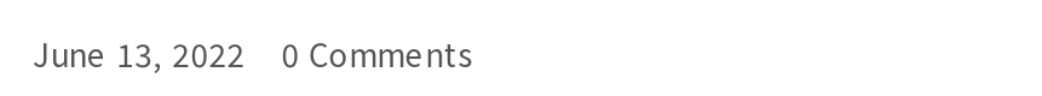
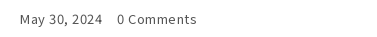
[33,32,476,78] June 13, 2022 0 Comments -> [20,9,197,28] May 30, 2024 0 Comments

